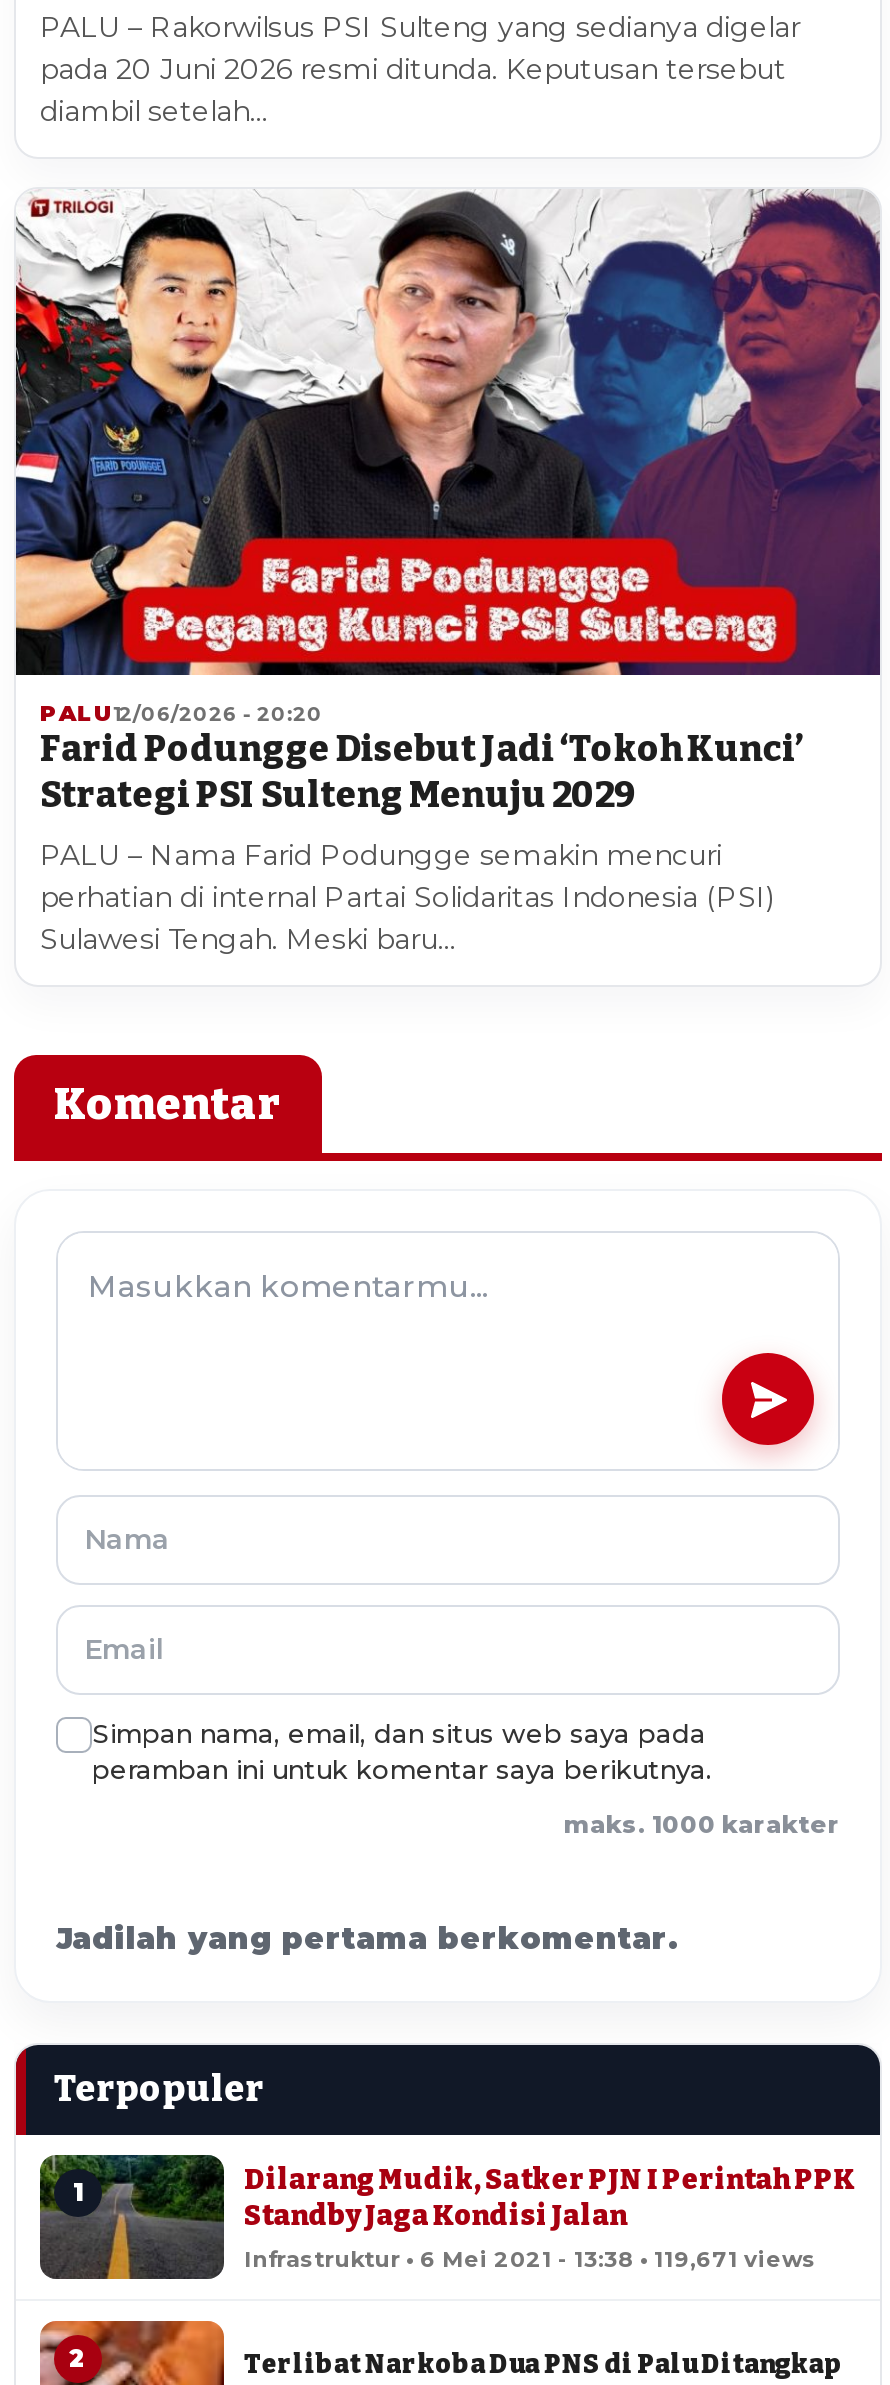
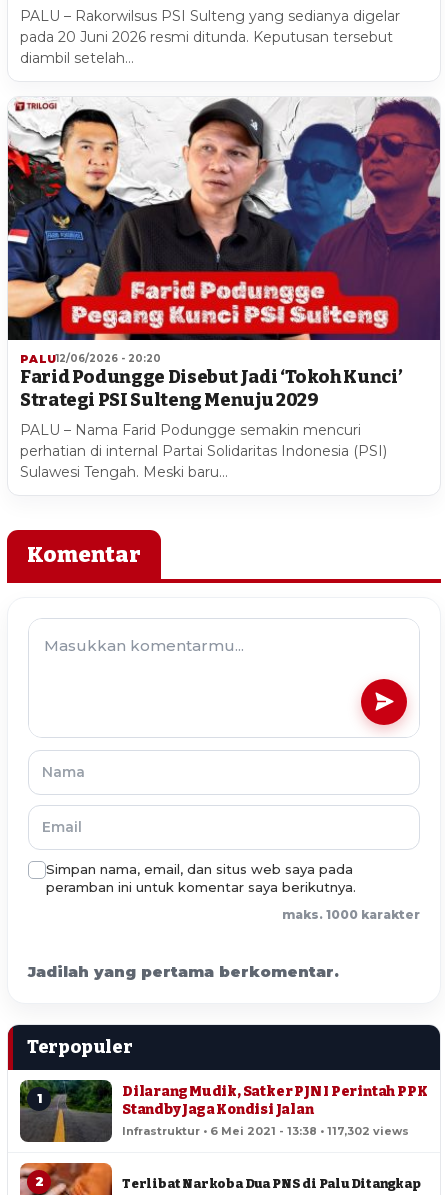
[244,2244,816,2272] Infrastruktur • 6 Mei 2021 - 13:38 • 119,671 views -> [122,1124,409,1138] Infrastruktur • 6 Mei 2021 - 13:38 • 117,302 views

